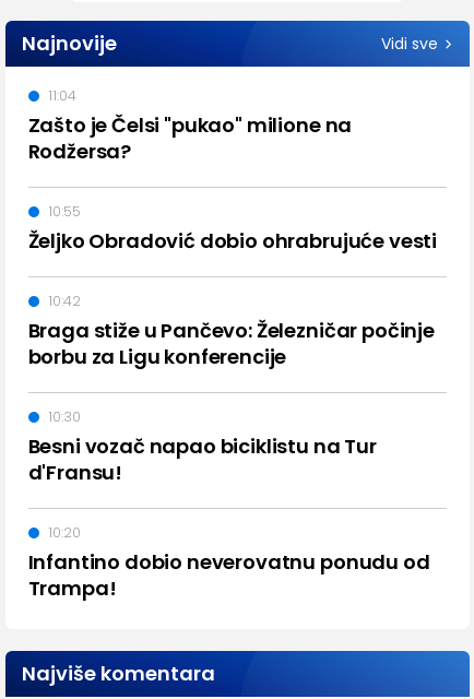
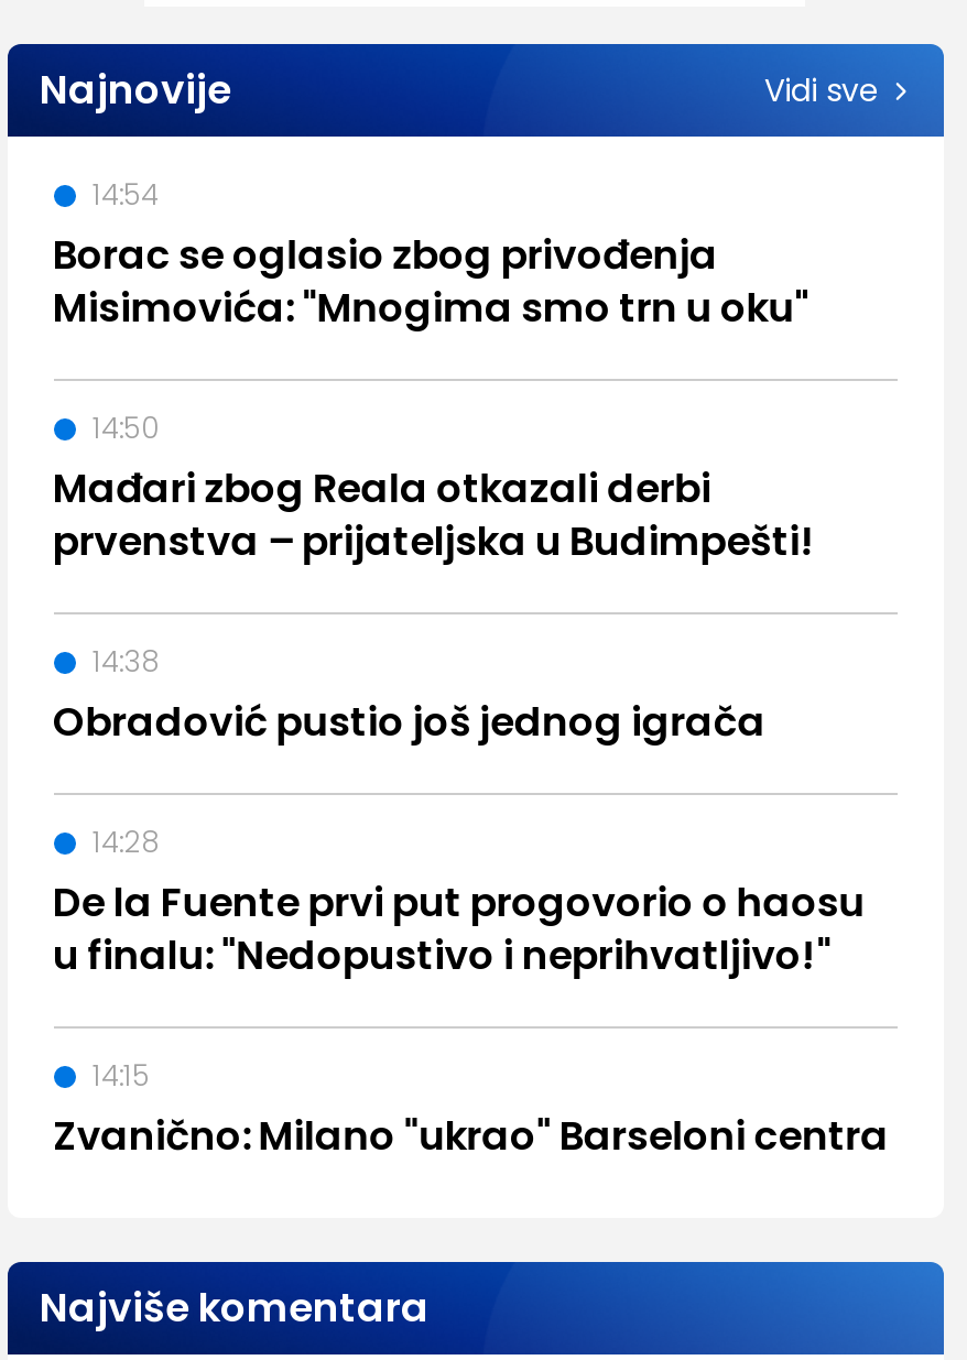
[48,85,76,106] 11:04 -> [93,174,159,215] 14:54
[28,111,352,165] Zašto je Čelsi "pukao" milione na | Rodžersa? -> [53,226,809,334] Borac se oglasio zbog privođenja | Misimovića: "Mnogima smo trn u oku"
[48,201,80,221] 10:55 -> [93,407,159,449] 14:50
[28,227,437,254] Željko Obradović dobio ohrabrujuće vesti -> [53,460,815,568] Mađari zbog Reala otkazali derbi | prvenstva – prijateljska u Budimpešti!
[48,290,80,311] 10:42 -> [93,640,161,682] 14:38
[28,317,435,370] Braga stiže u Pančevo: Železničar počinje | borbu za Ligu konferencije -> [53,693,766,748] Obradović pustio još jednog igrača
[48,406,80,427] 10:30 -> [93,821,161,863] 14:28
[28,432,377,486] Besni vozač napao biciklistu na Tur | d'Fransu! -> [53,874,865,982] De la Fuente prvi put progovorio o haosu | u finalu: "Nedopustivo i neprihvatljivo!"
[48,522,80,543] 10:20 -> [93,1055,150,1096] 14:15
[28,548,430,602] Infantino dobio neverovatnu ponudu od | Trampa! -> [53,1107,889,1162] Zvanično: Milano "ukrao" Barseloni centra

